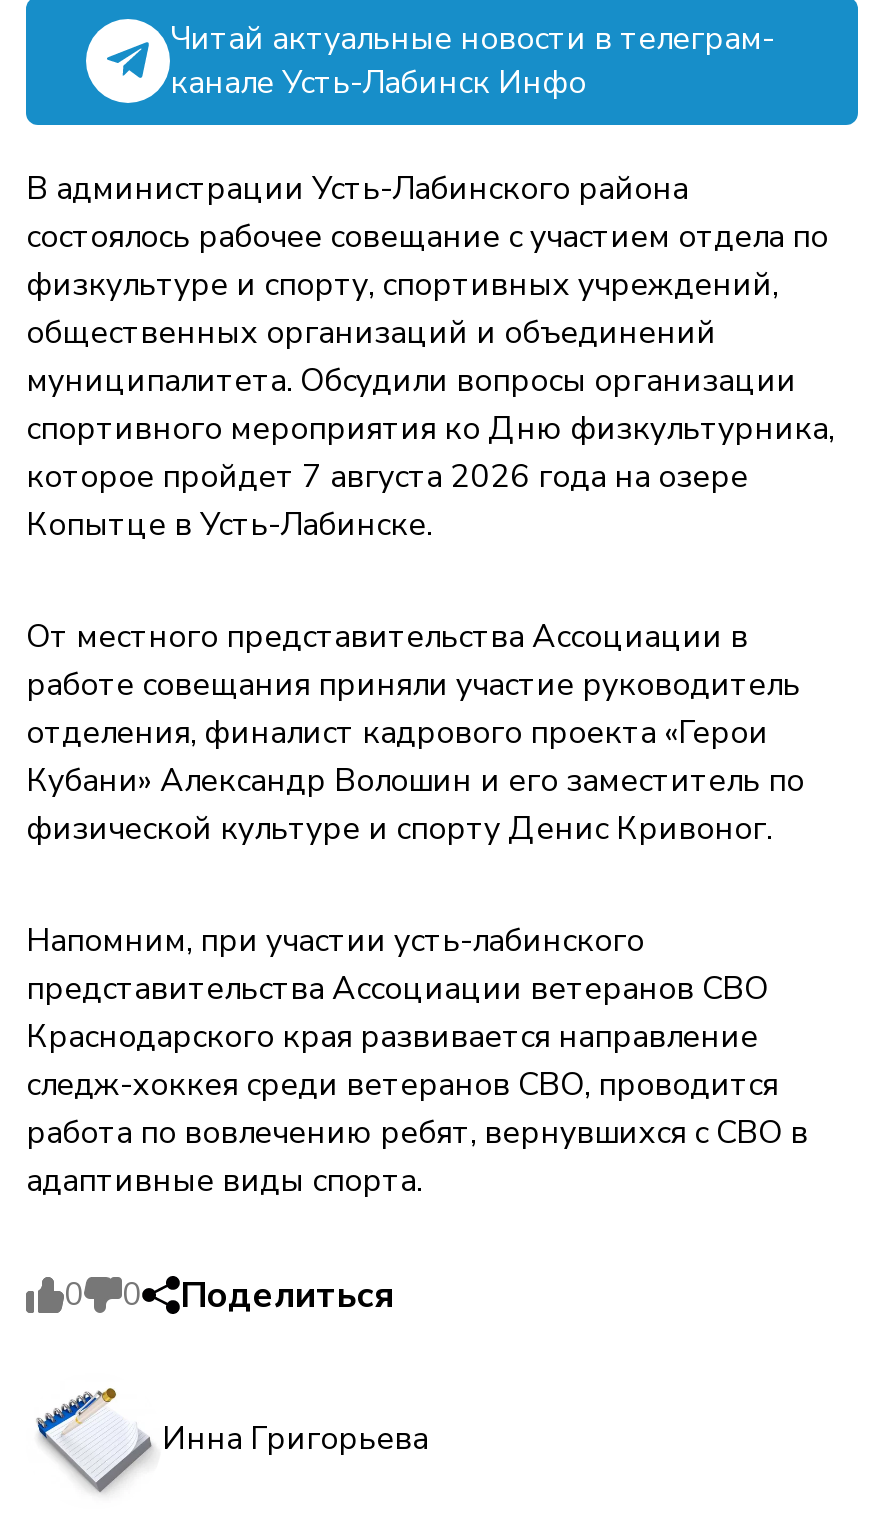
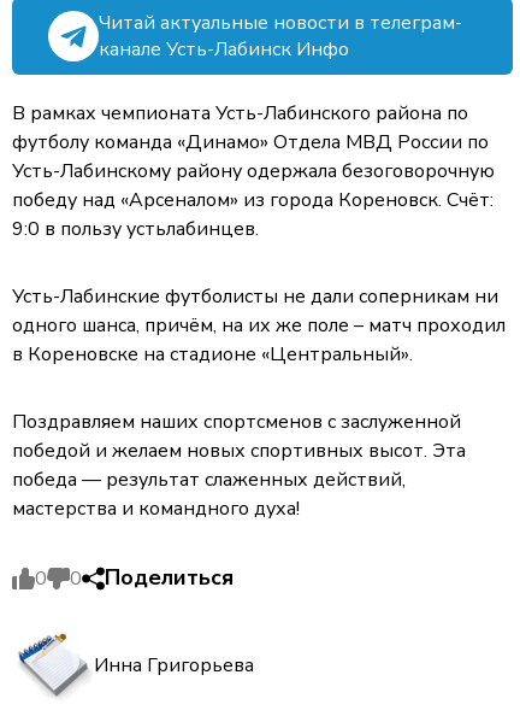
[26,166,834,546] В администрации Усть-Лабинского района | состоялось рабочее совещание с участием отдела по | физкультуре и спорту, спортивных учреждений, | общественных организаций и объединений | муниципалитета. Обсудили вопросы организации | спортивного мероприятия ко Дню физкультурника, | которое пройдет 7 августа 2026 года на озере | Копытце в Усть-Лабинске. -> [12,100,495,243] В рамках чемпионата Усть-Лабинского района по | футболу команда «Динамо» Отдела МВД России по | Усть-Лабинскому району одержала безоговорочную | победу над «Арсеналом» из города Кореновск. Счёт: | 9:0 в пользу устьлабинцев.
[26,614,804,850] От местного представительства Ассоциации в | работе совещания приняли участие руководитель | отделения, финалист кадрового проекта «Герои | Кубани» Александр Волошин и его заместитель по | физической культуре и спорту Денис Кривоног. -> [12,284,506,368] Усть-Лабинские футболисты не дали соперникам ни | одного шанса, причём, на их же поле – матч проходил | в Кореновске на стадионе «Центральный».
[26,918,808,1202] Напомним, при участии усть-лабинского | представительства Ассоциации ветеранов СВО | Краснодарского края развивается направление | следж-хоккея среди ветеранов СВО, проводится | работа по вовлечению ребят, вернувшихся с СВО в | адаптивные виды спорта. -> [12,409,466,522] Поздравляем наших спортсменов с заслуженной | победой и желаем новых спортивных высот. Эта | победа — результат слаженных действий, | мастерства и командного духа!

